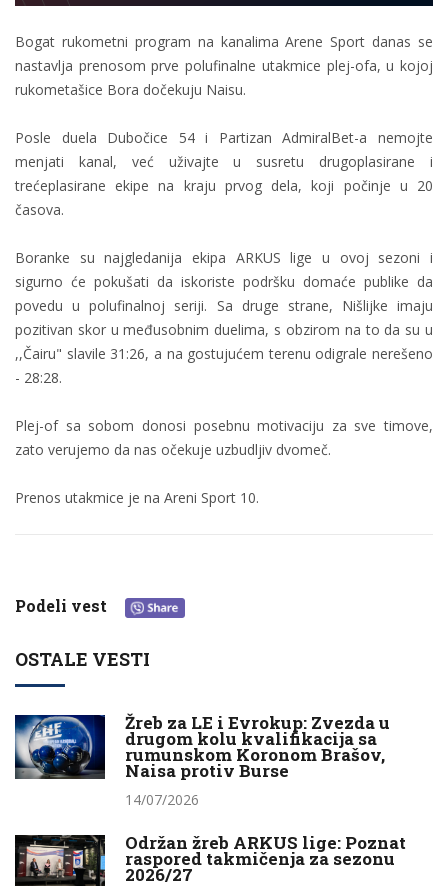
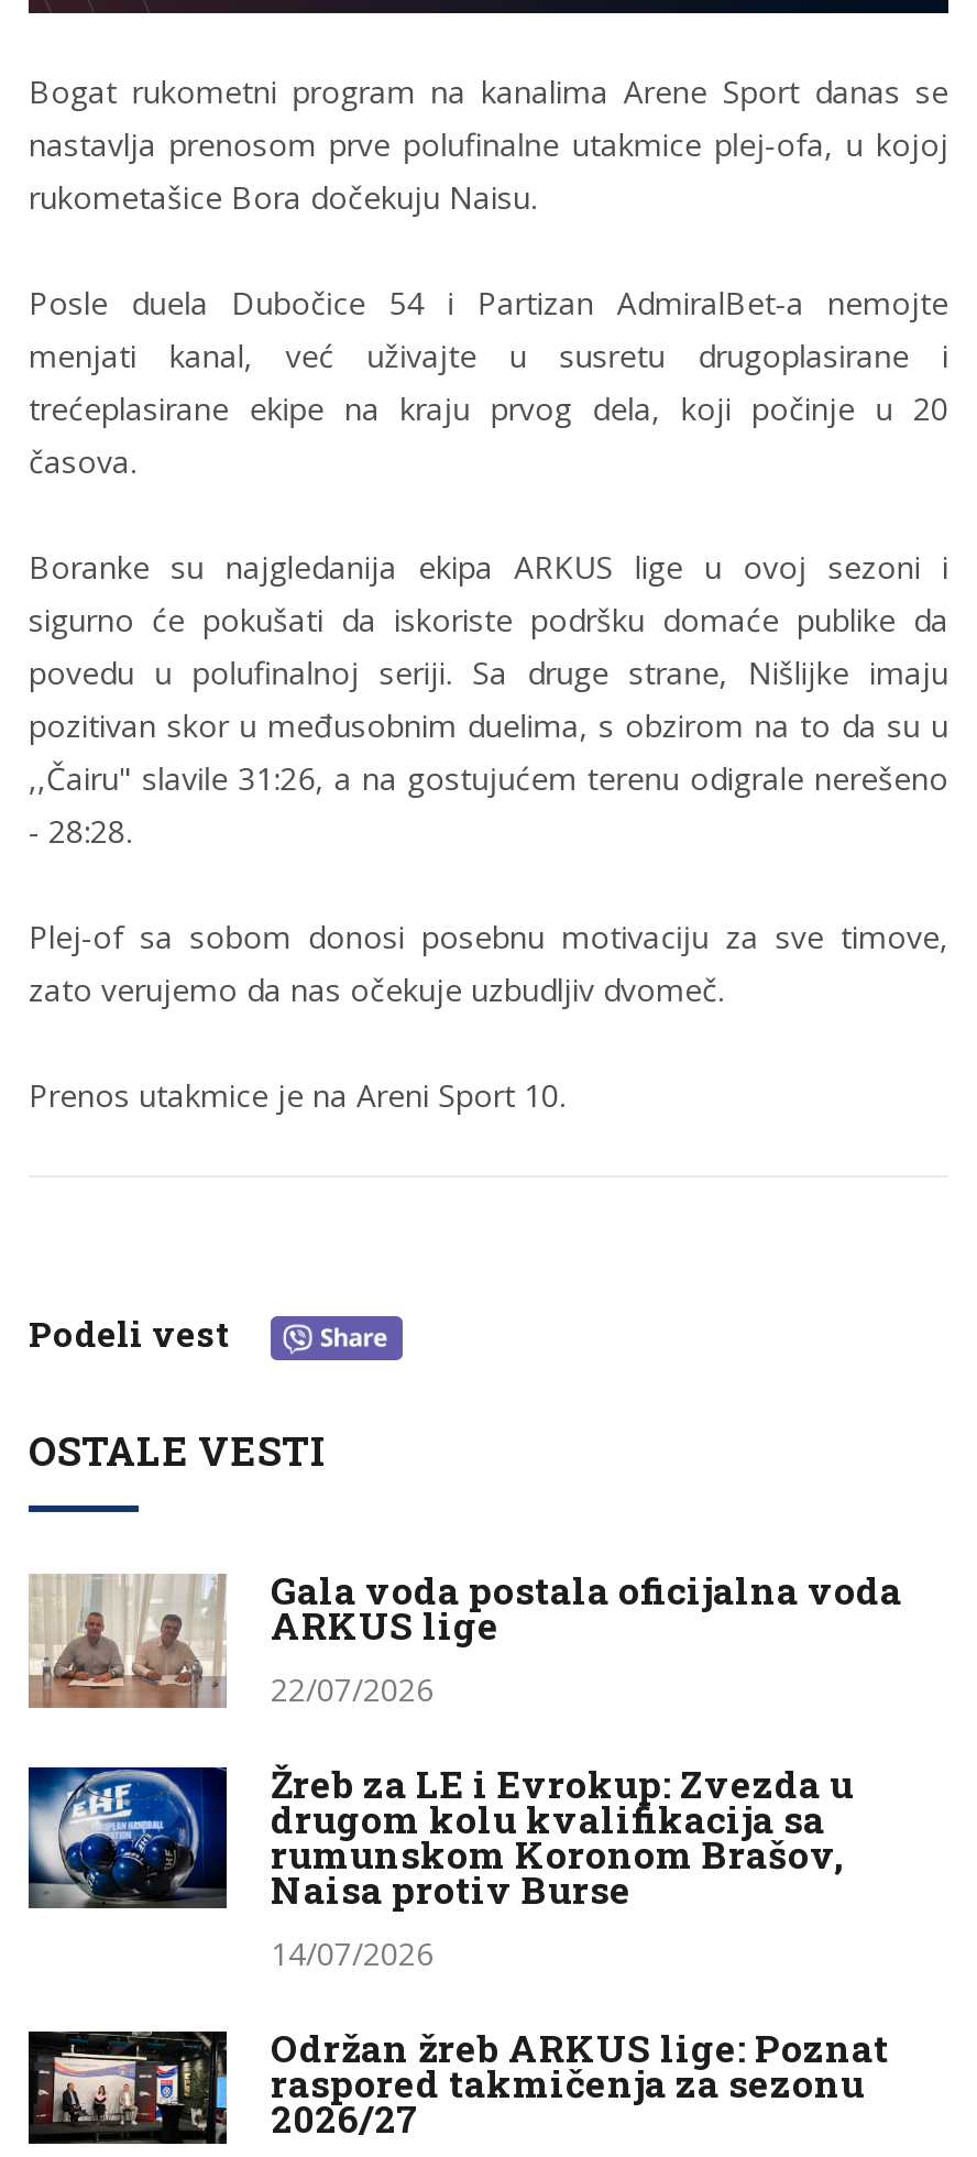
none -> [29,1566,902,1711] [image] | Gala voda postala oficijalna voda | ARKUS lige | 22/07/2026

